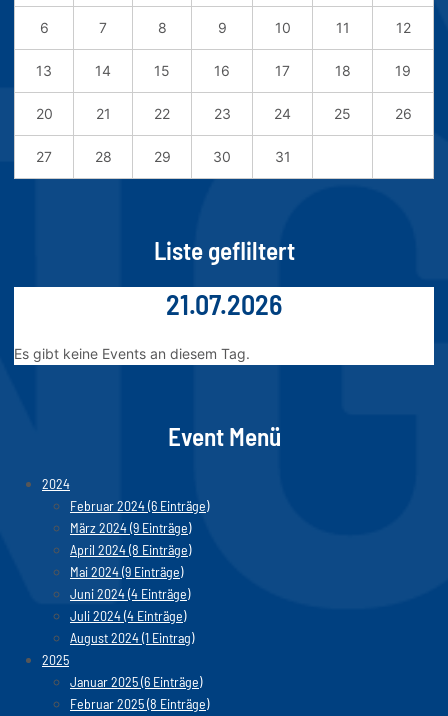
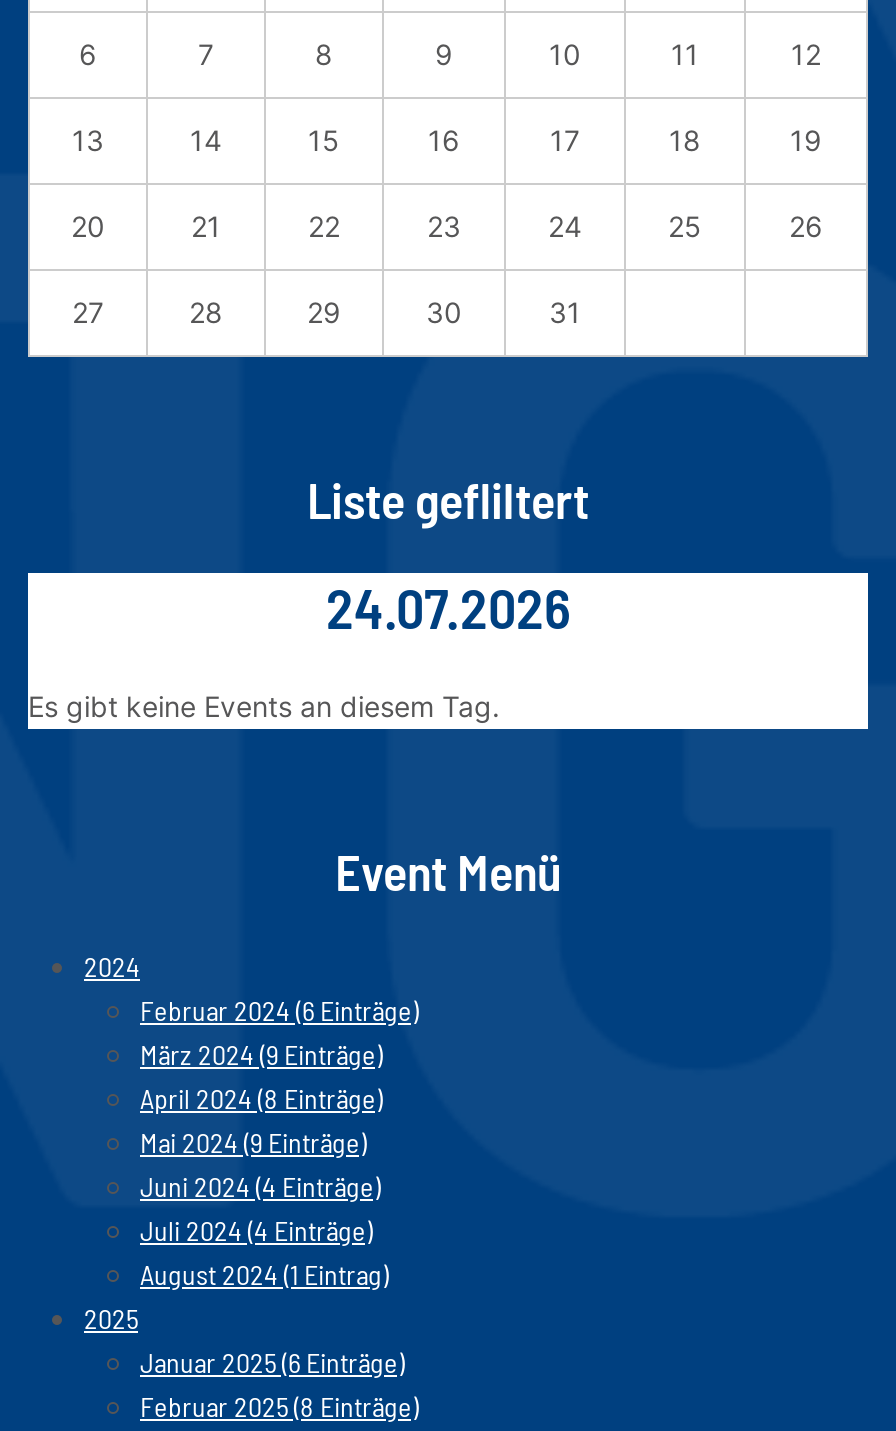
[166,287,282,321] 21.07.2026 -> [326,573,570,641] 24.07.2026

